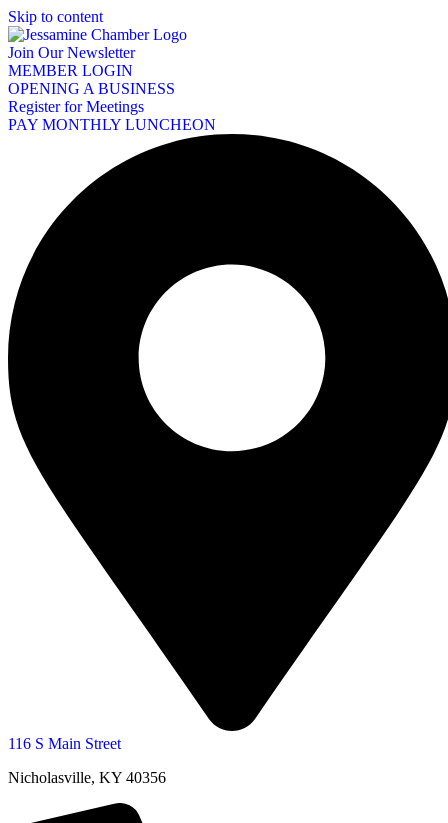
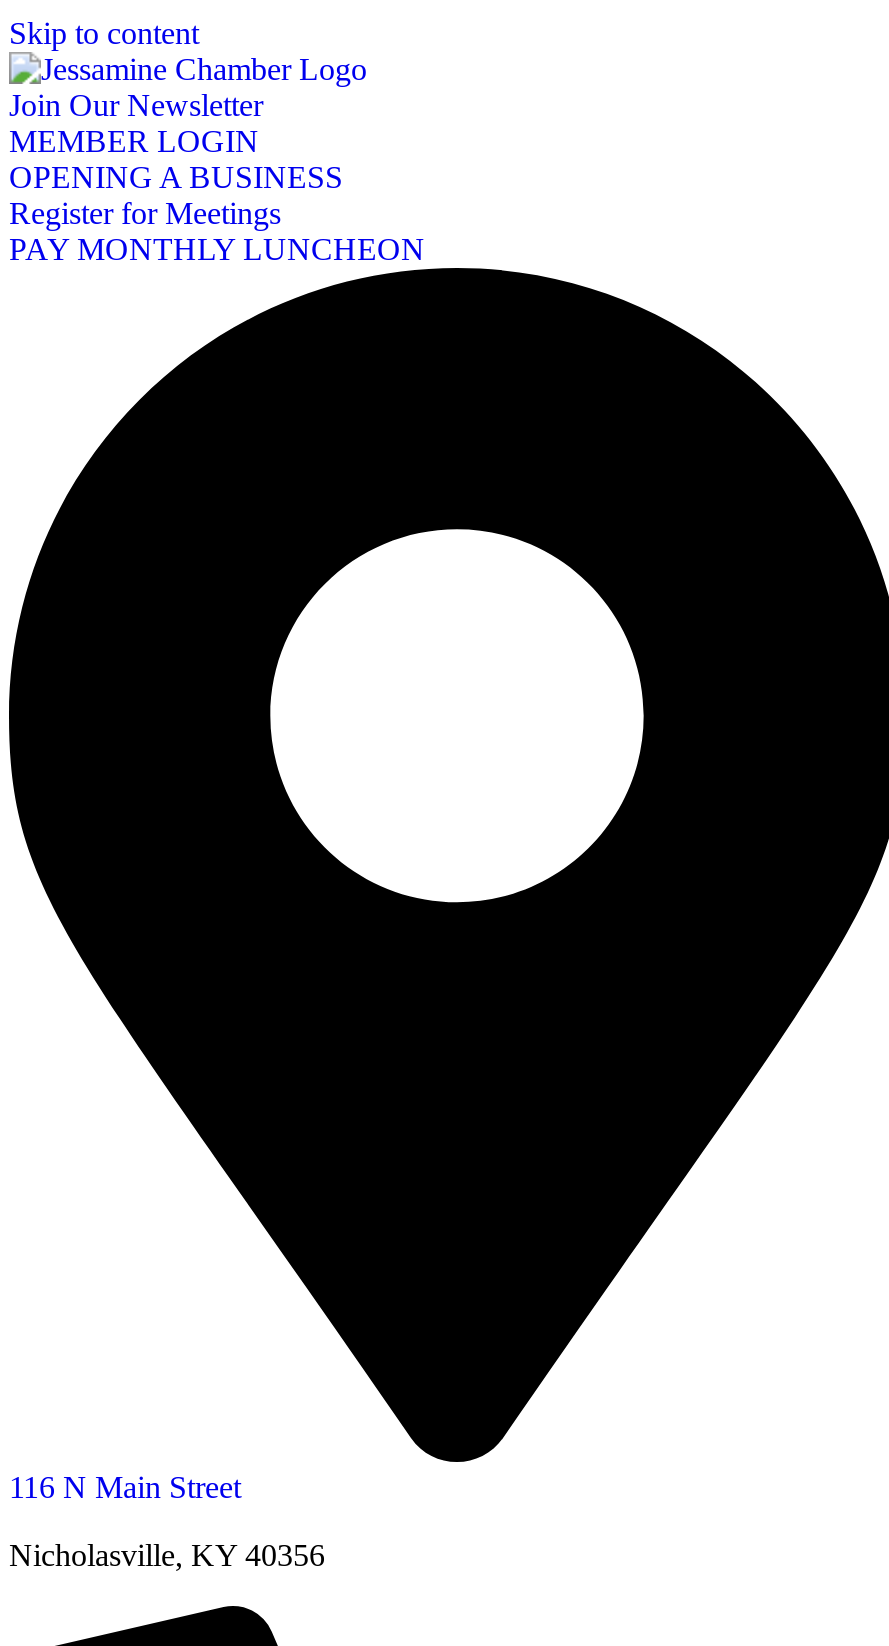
[8,735,121,752] 116 S Main Street -> [9,1471,241,1505] 116 N Main Street

